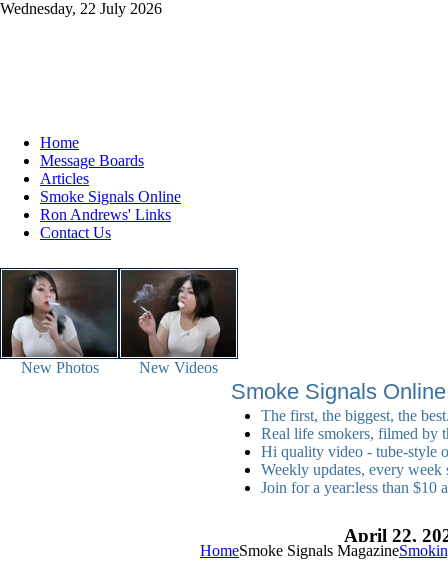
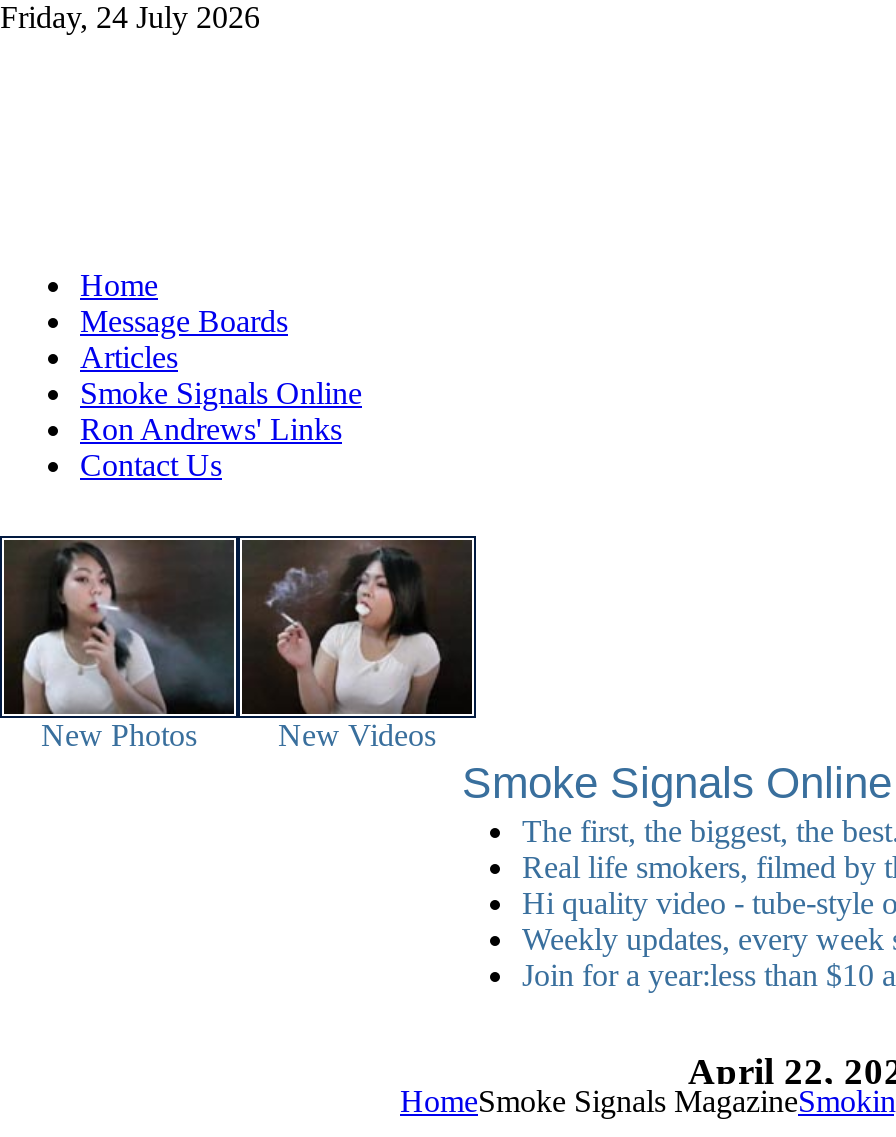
[0,0,162,17] Wednesday, 22 July 2026 -> [0,0,260,34] Friday, 24 July 2026

